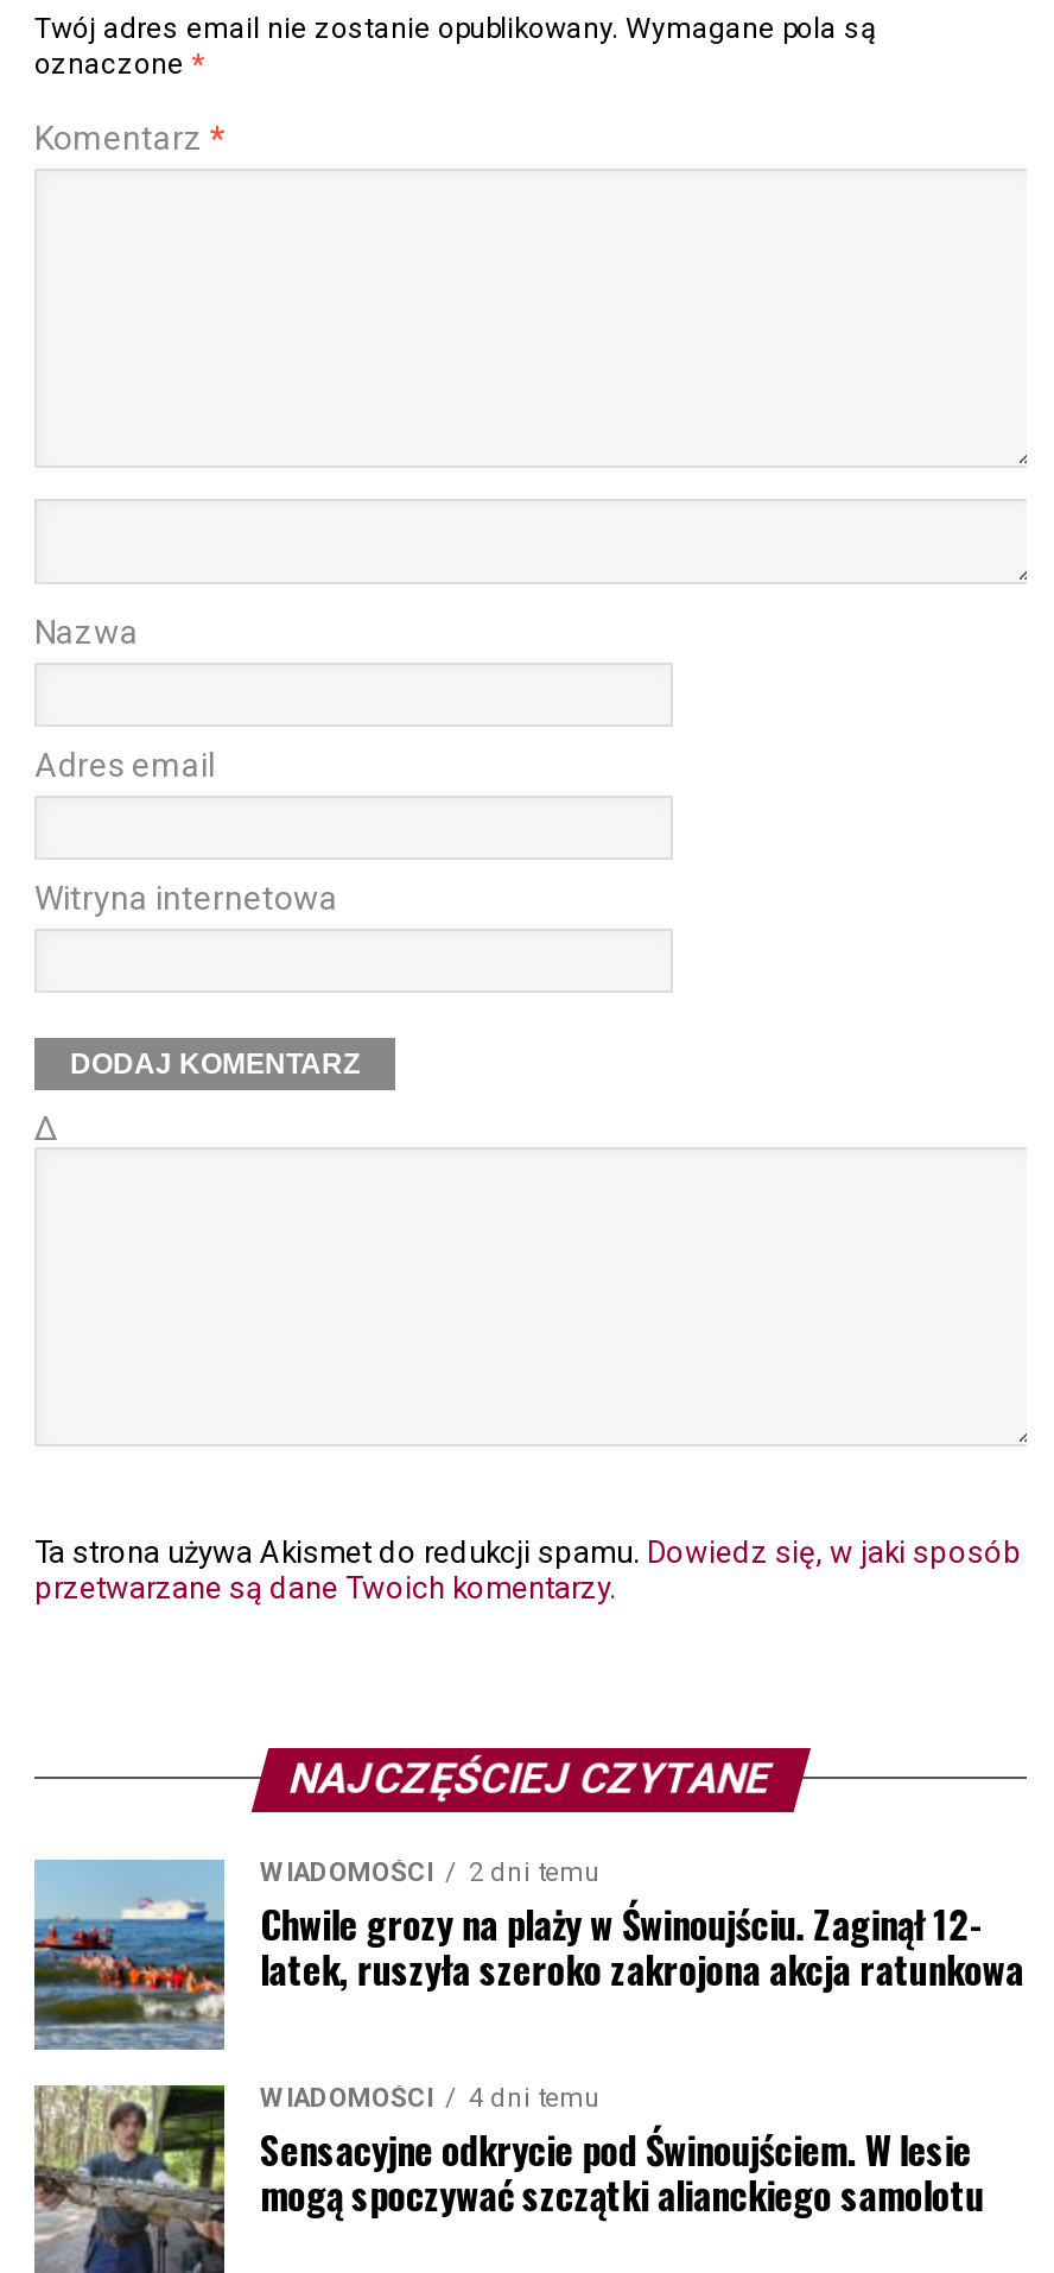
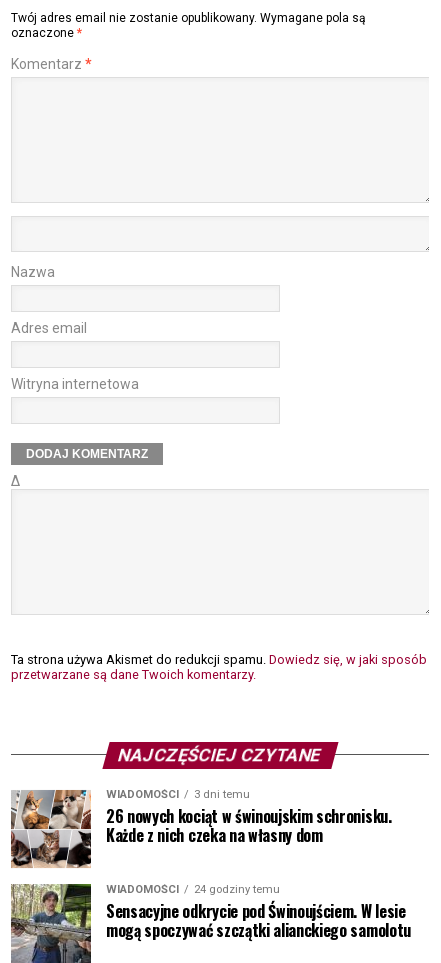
[32,1857,1023,2052] [image] | 2 dni temu | Chwile grozy na plaży w Świnoujściu. Zaginął 12- | latek, ruszyła szeroko zakrojona akcja ratunkowa -> [10,788,392,869] [image] | 3 dni temu | 26 nowych kociąt w świnoujskim schronisku. | Każde z nich czeka na własny dom
[260,2083,602,2113] WIADOMOŚCI 4 dni temu -> [106,883,280,896] WIADOMOŚCI 24 godziny temu

